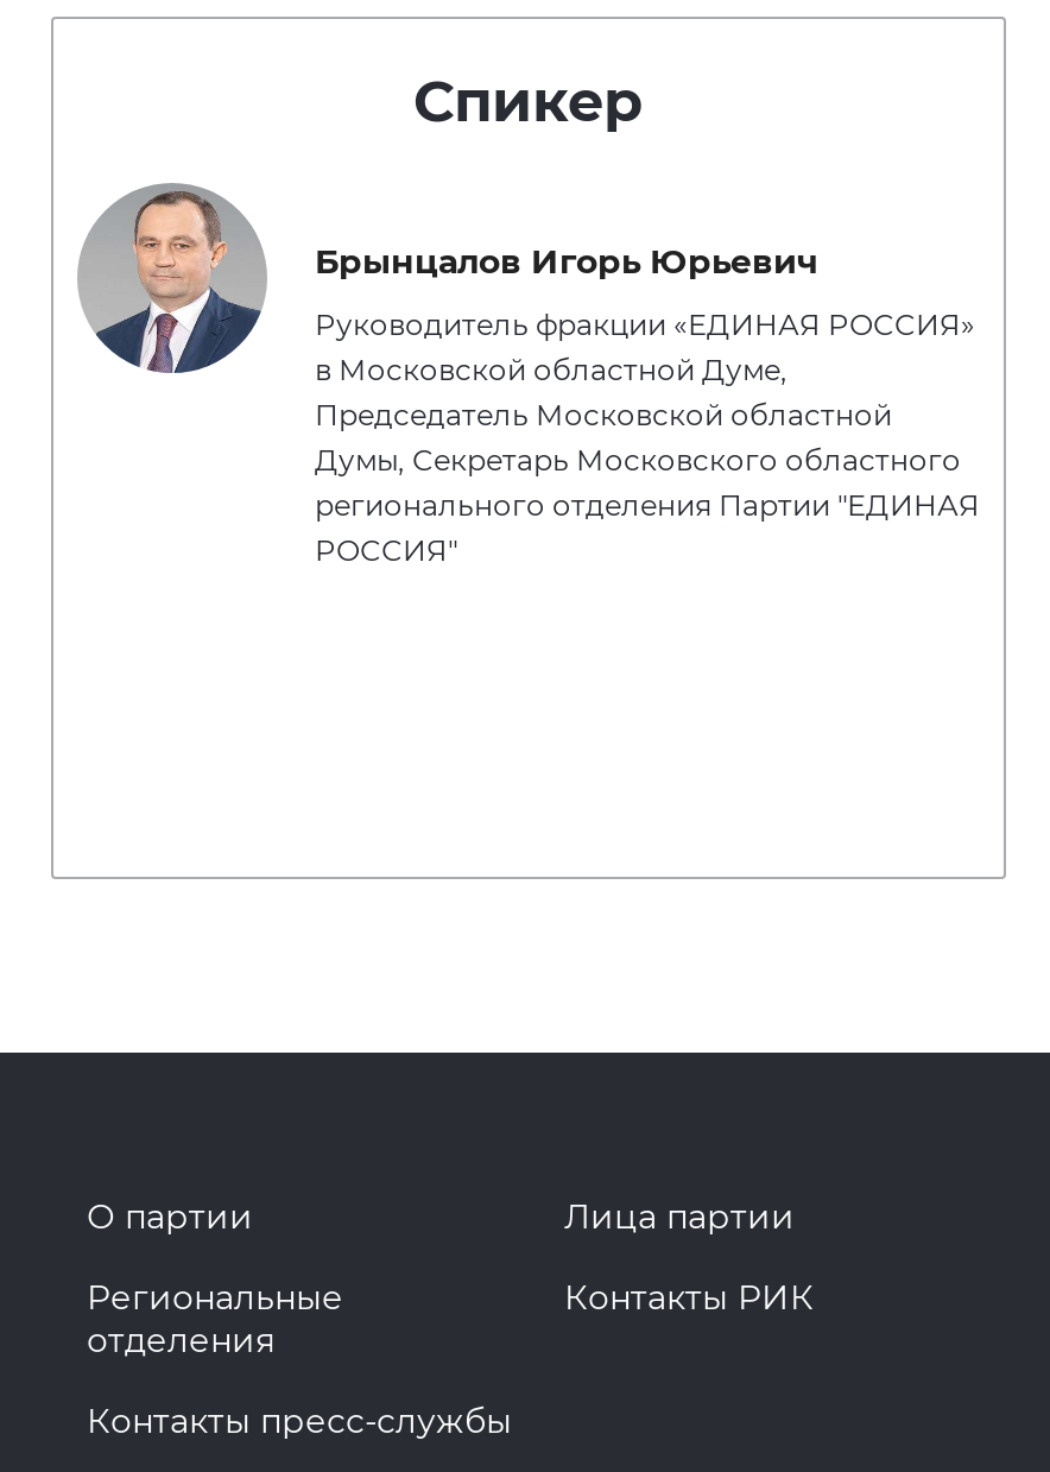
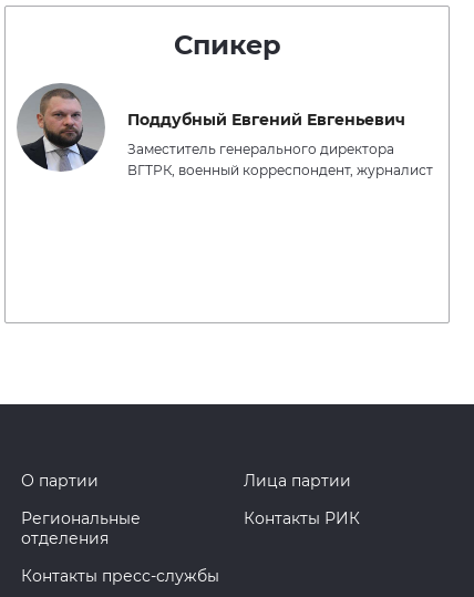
[91,195,818,373] [image] | Брынцалов Игорь Юрьевич -> [21,90,405,171] [image] | Поддубный Евгений Евгеньевич
[315,306,980,567] Руководитель фракции «ЕДИНАЯ РОССИЯ» | в Московской областной Думе, | Председатель Московской областной | Думы, Секретарь Московского областного | регионального отделения Партии "ЕДИНАЯ | РОССИЯ" -> [127,140,433,178] Заместитель генерального директора | ВГТРК, военный корреспондент, журналист

